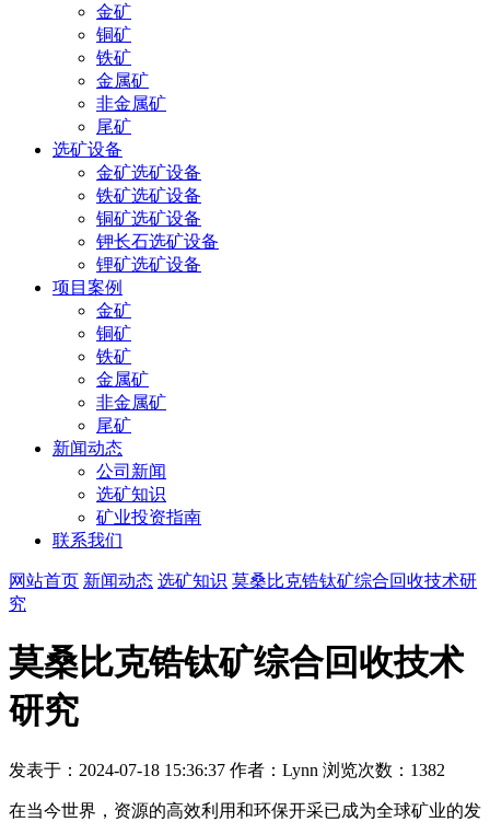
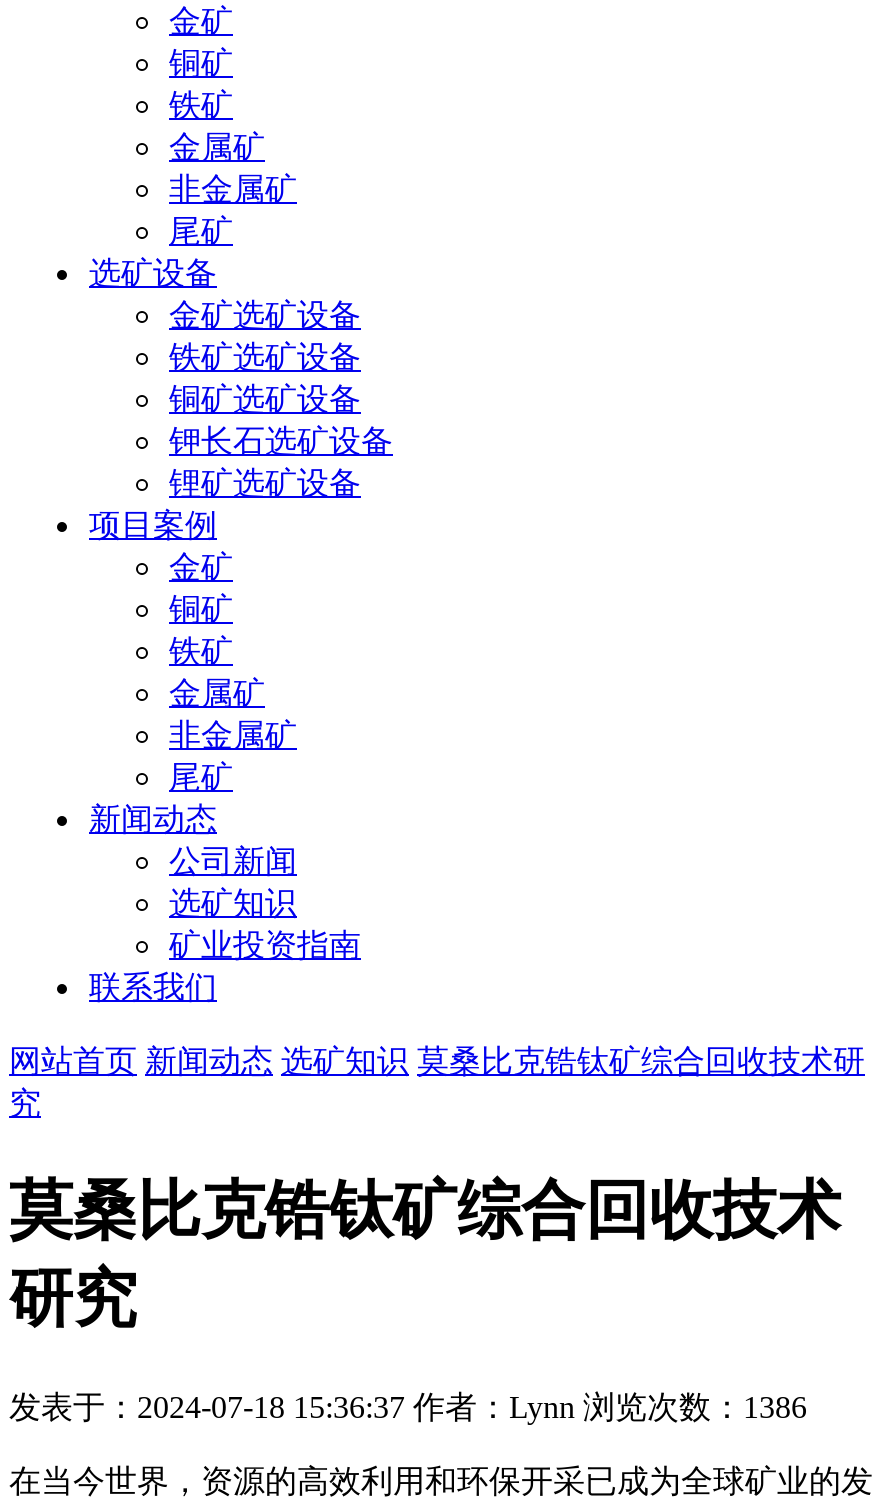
[9,761,445,779] 发表于：2024-07-18 15:36:37 作者：Lynn 浏览次数：1382 -> [9,1390,807,1424] 发表于：2024-07-18 15:36:37 作者：Lynn 浏览次数：1386

